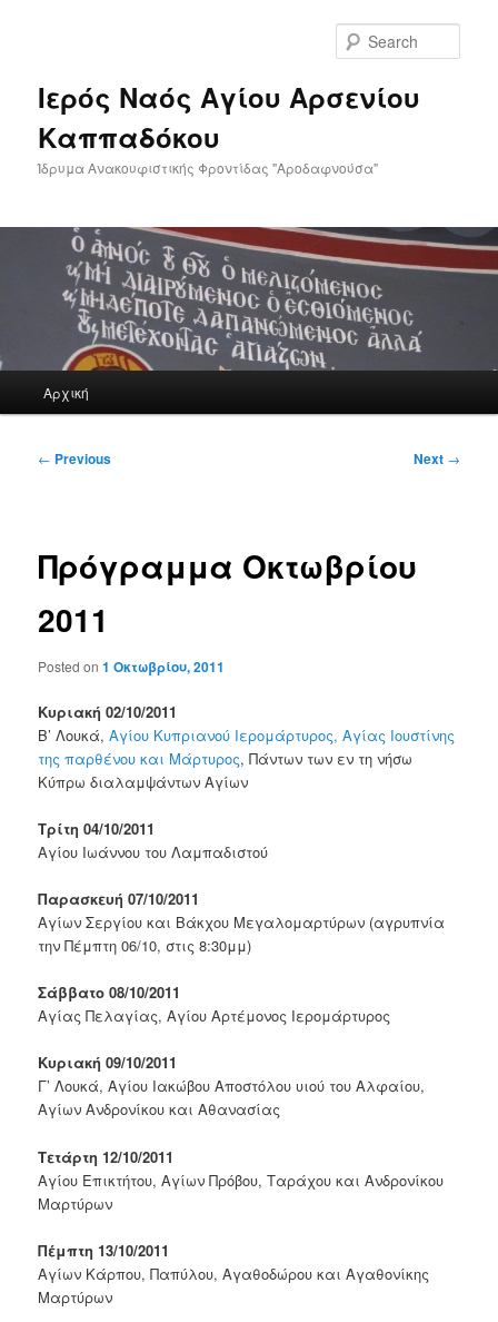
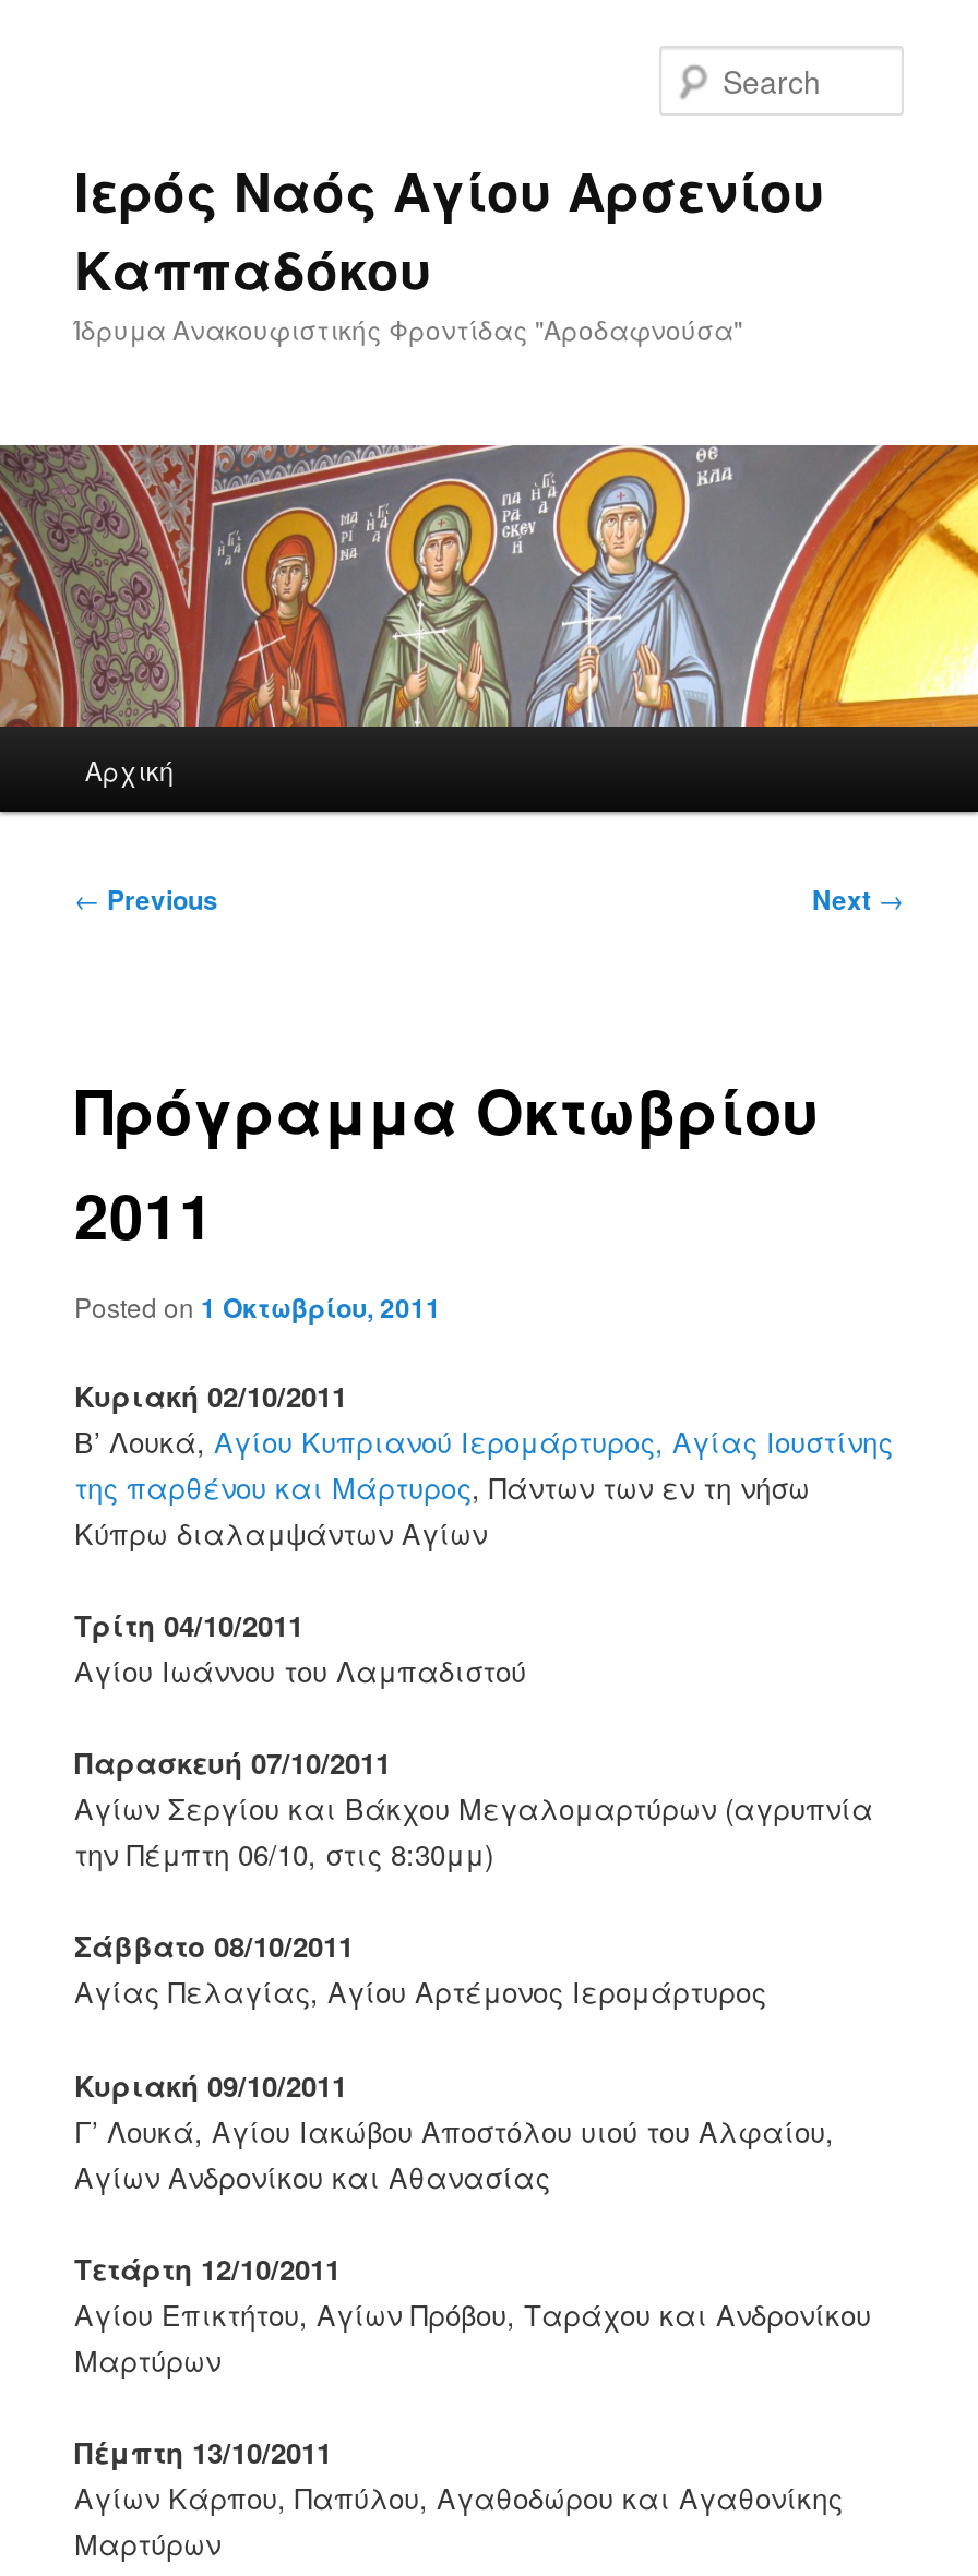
[3,226,495,372] [image] -> [7,443,971,729] [image]

